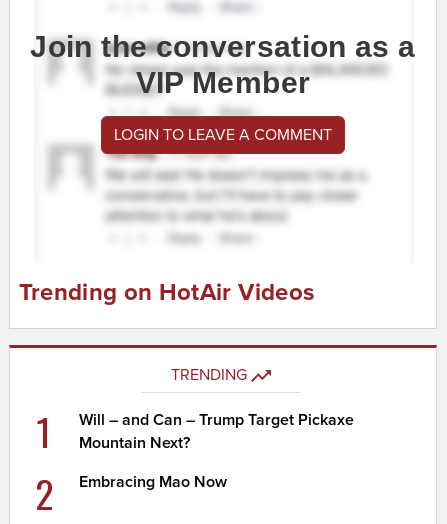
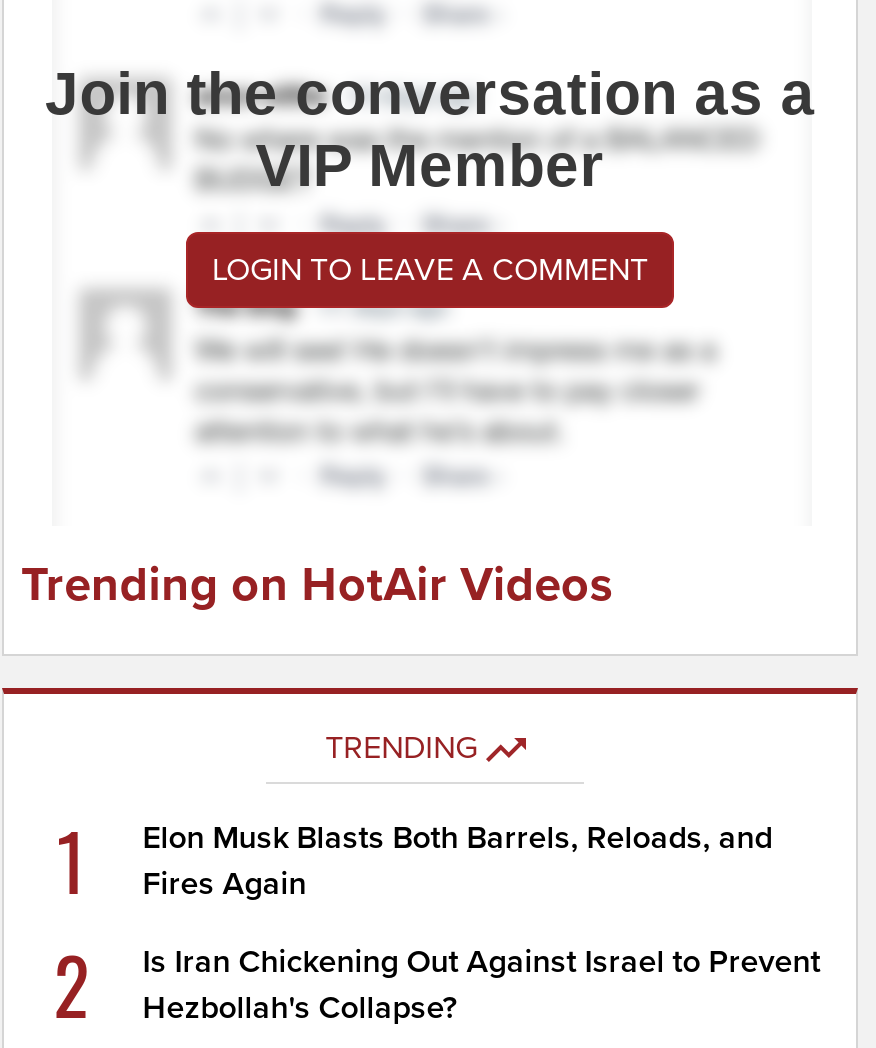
[79,410,354,453] Will – and Can – Trump Target Pickaxe | Mountain Next? -> [142,819,772,905] Elon Musk Blasts Both Barrels, Reloads, and | Fires Again
[79,472,227,492] Embracing Mao Now -> [142,943,820,1029] Is Iran Chickening Out Against Israel to Prevent | Hezbollah's Collapse?

